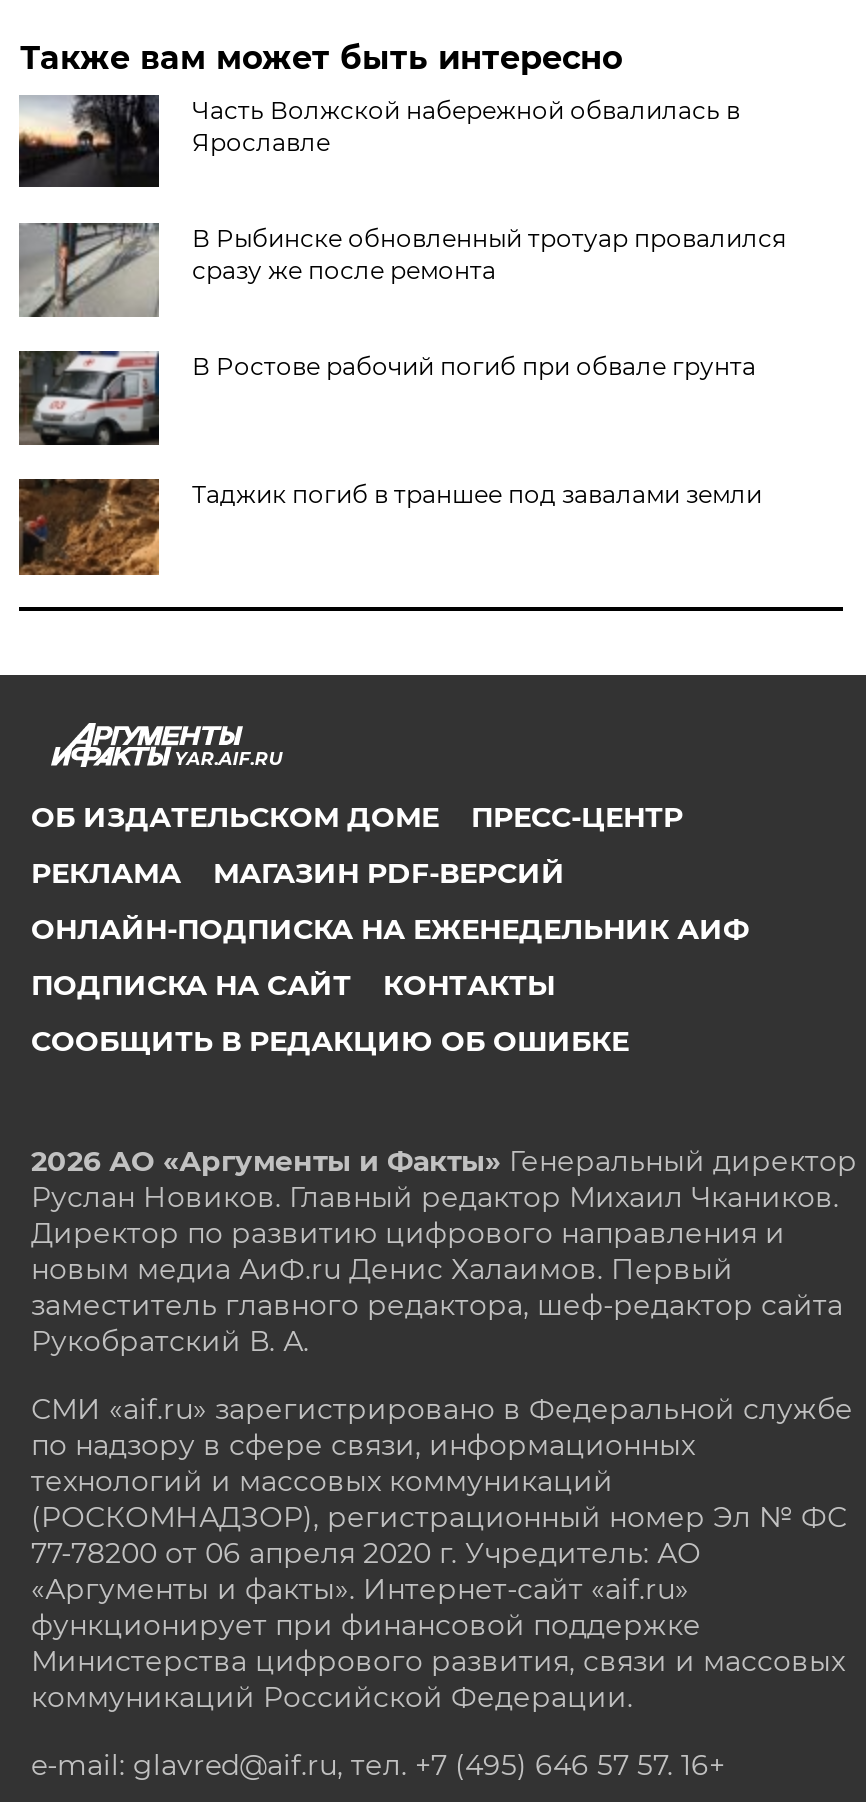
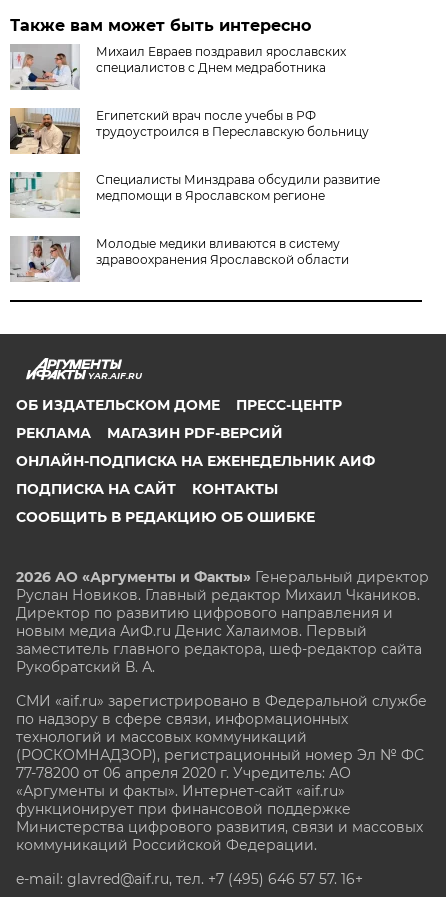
[17,93,740,189] [image] | Часть Волжской набережной обвалилась в | Ярославле -> [10,44,346,91] [image] | Михаил Евраев поздравил ярославских | специалистов с Днем медработника
[19,221,786,319] [image] | В Рыбинске обновленный тротуар провалился | сразу же после ремонта -> [10,107,369,155] [image] | Египетский врач после учебы в РФ | трудоустроился в Переславскую больницу
[17,349,756,447] [image] | В Ростове рабочий погиб при обвале грунта -> [9,171,380,219] [image] | Специалисты Минздрава обсудили развитие | медпомощи в Ярославском регионе
[17,477,762,577] [image] | Таджик погиб в траншее под завалами земли -> [9,235,349,284] [image] | Молодые медики вливаются в систему | здравоохранения Ярославской области

